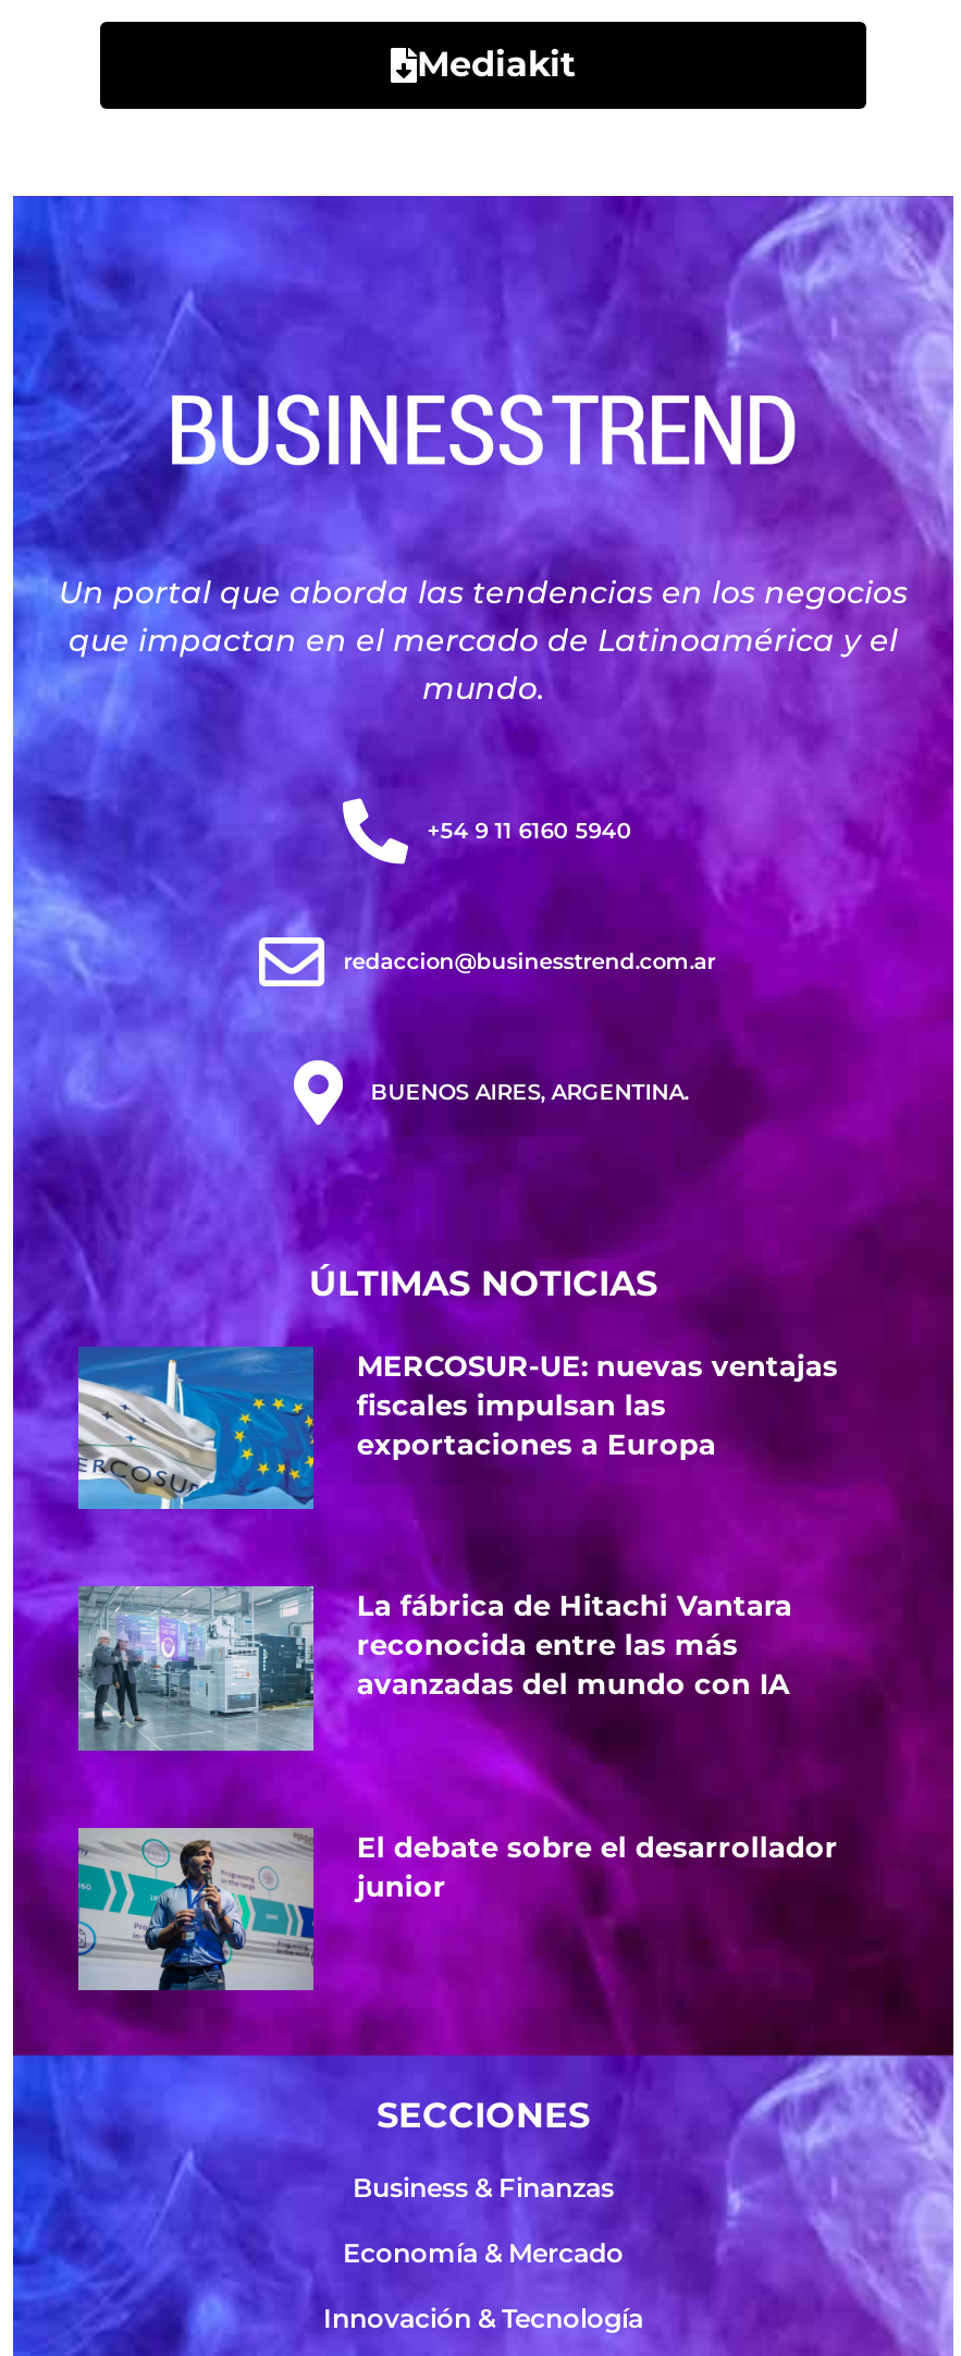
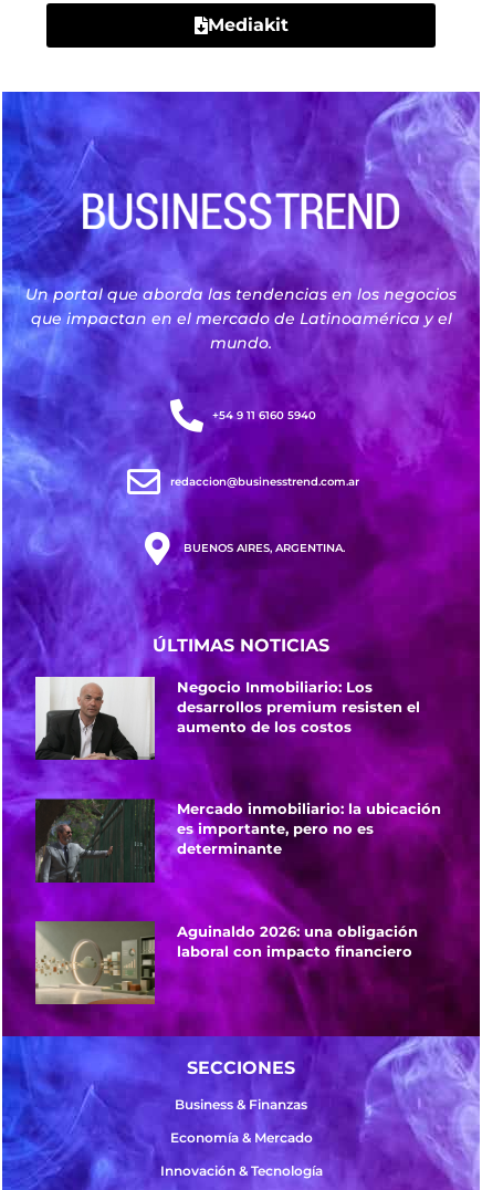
[76,1346,838,1511] [image] | MERCOSUR-UE: nuevas ventajas | fiscales impulsan las | exportaciones a Europa -> [34,676,420,761] [image] | Negocio Inmobiliario: Los | desarrollos premium resisten el | aumento de los costos
[76,1585,792,1753] [image] | La fábrica de Hitachi Vantara | reconocida entre las más | avanzadas del mundo con IA -> [34,797,441,884] [image] | Mercado inmobiliario: la ubicación | es importante, pero no es | determinante
[76,1827,838,1992] [image] | El debate sobre el desarrollador | junior -> [34,920,418,1005] [image] | Aguinaldo 2026: una obligación | laboral con impacto financiero

